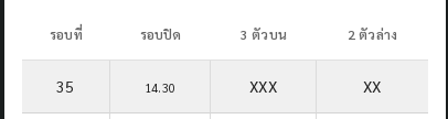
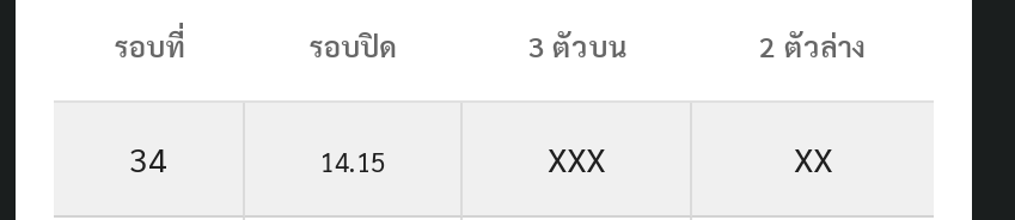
[57,76,75,96] 35 -> [129,136,168,179] 34
[145,79,175,96] 14.30 -> [320,143,386,179] 14.15

